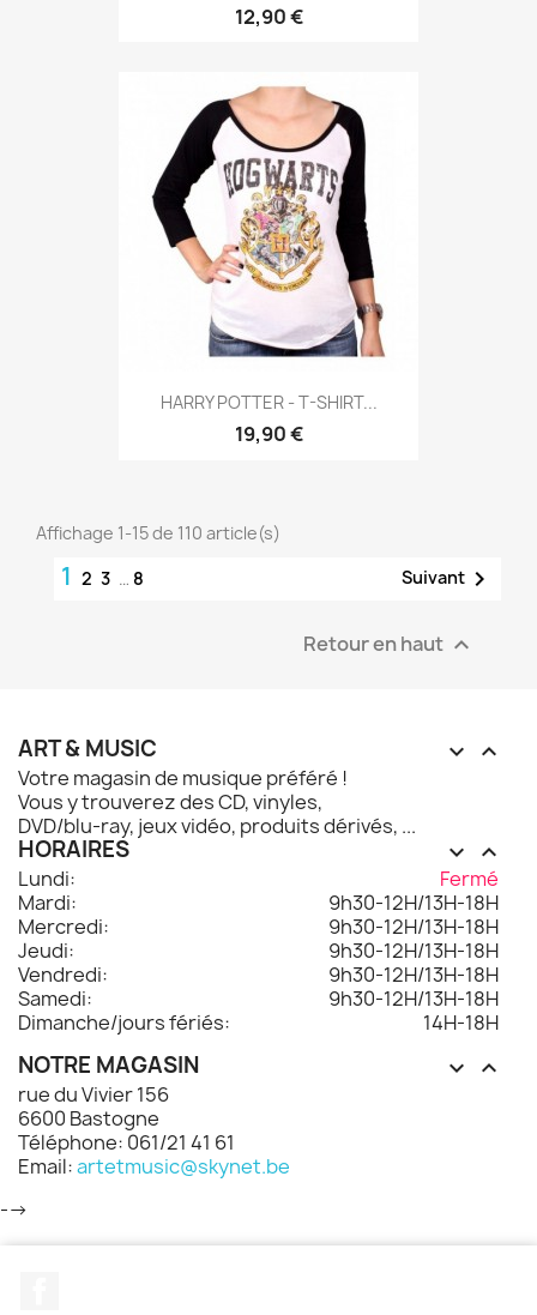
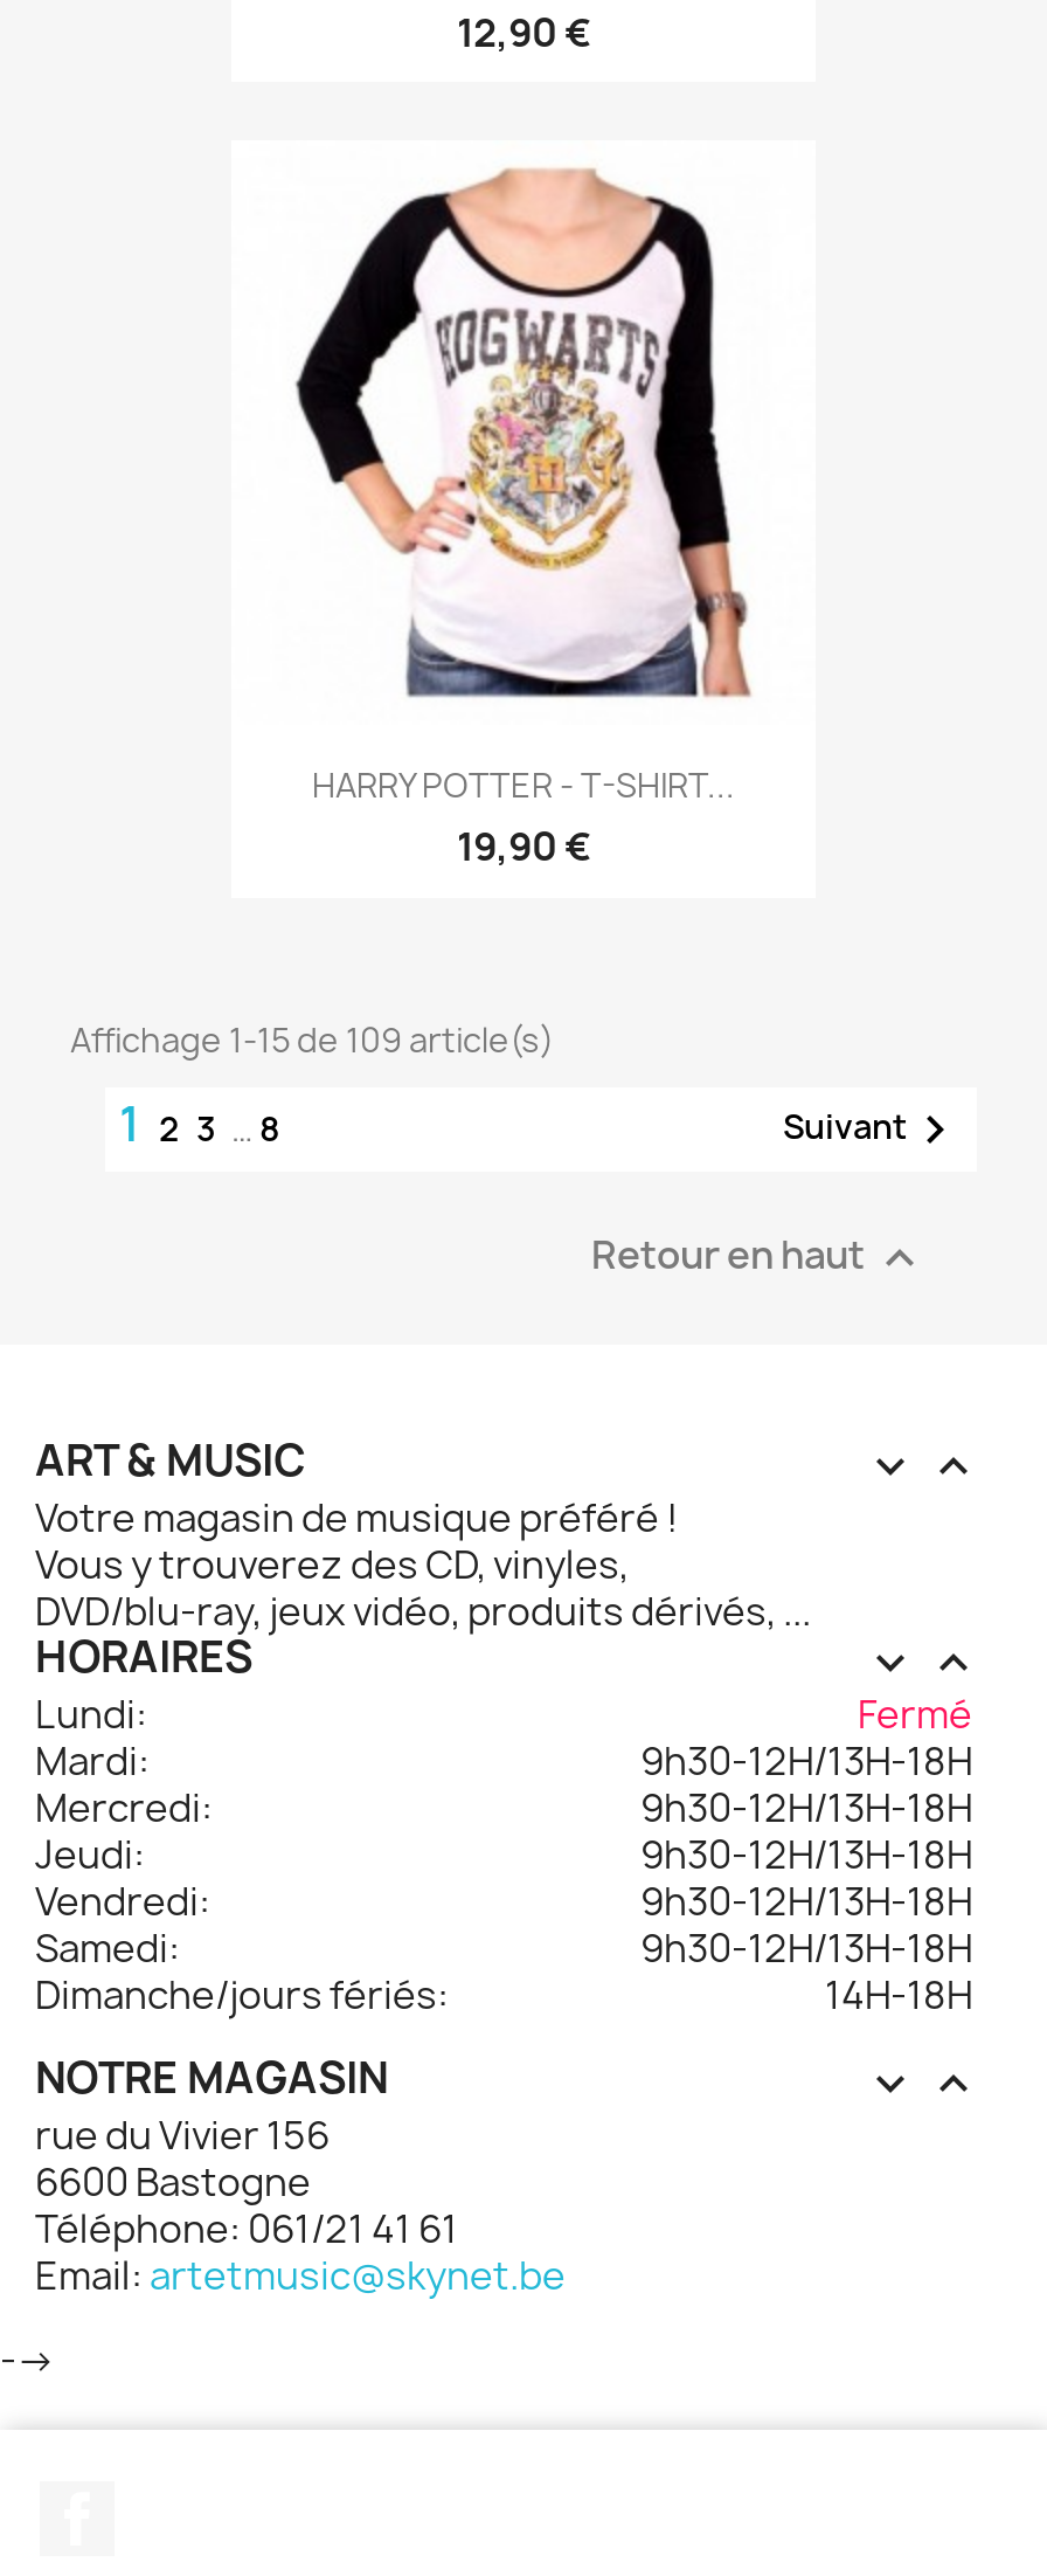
[36,521,280,544] Affichage 1-15 de 110 article(s) -> [70,1016,554,1061] Affichage 1-15 de 109 article(s)

